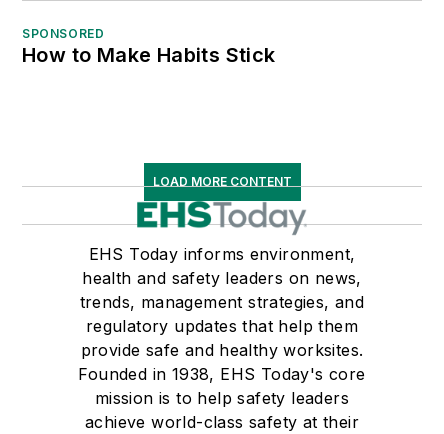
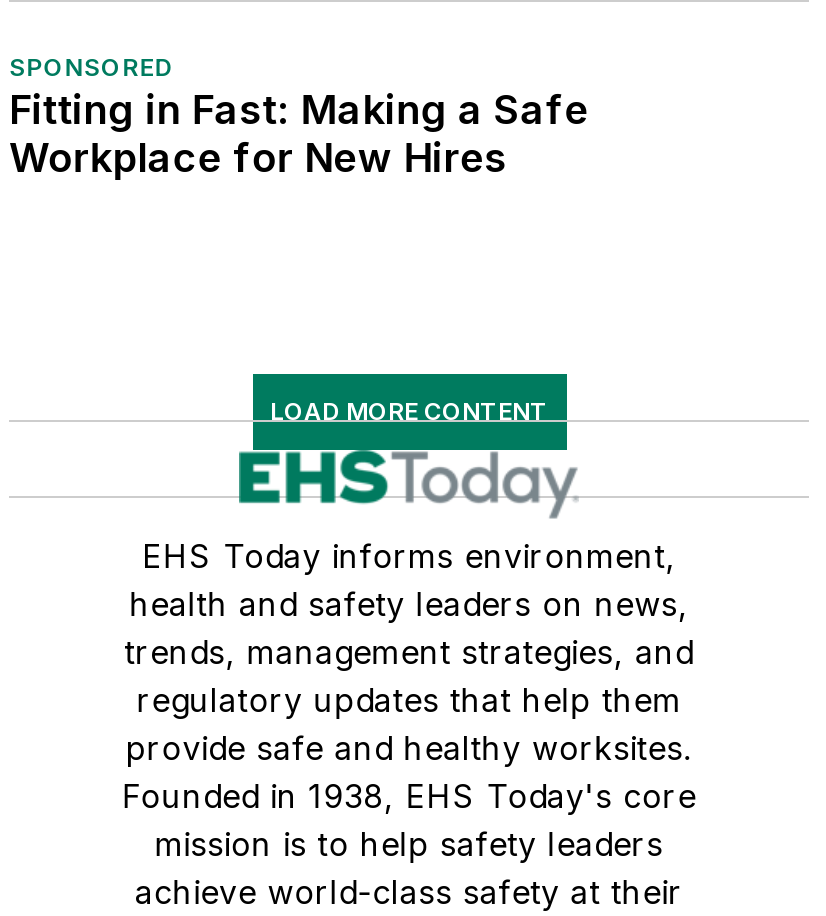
[22,43,276,67] How to Make Habits Stick -> [9,85,589,181] Fitting in Fast: Making a Safe | Workplace for New Hires

